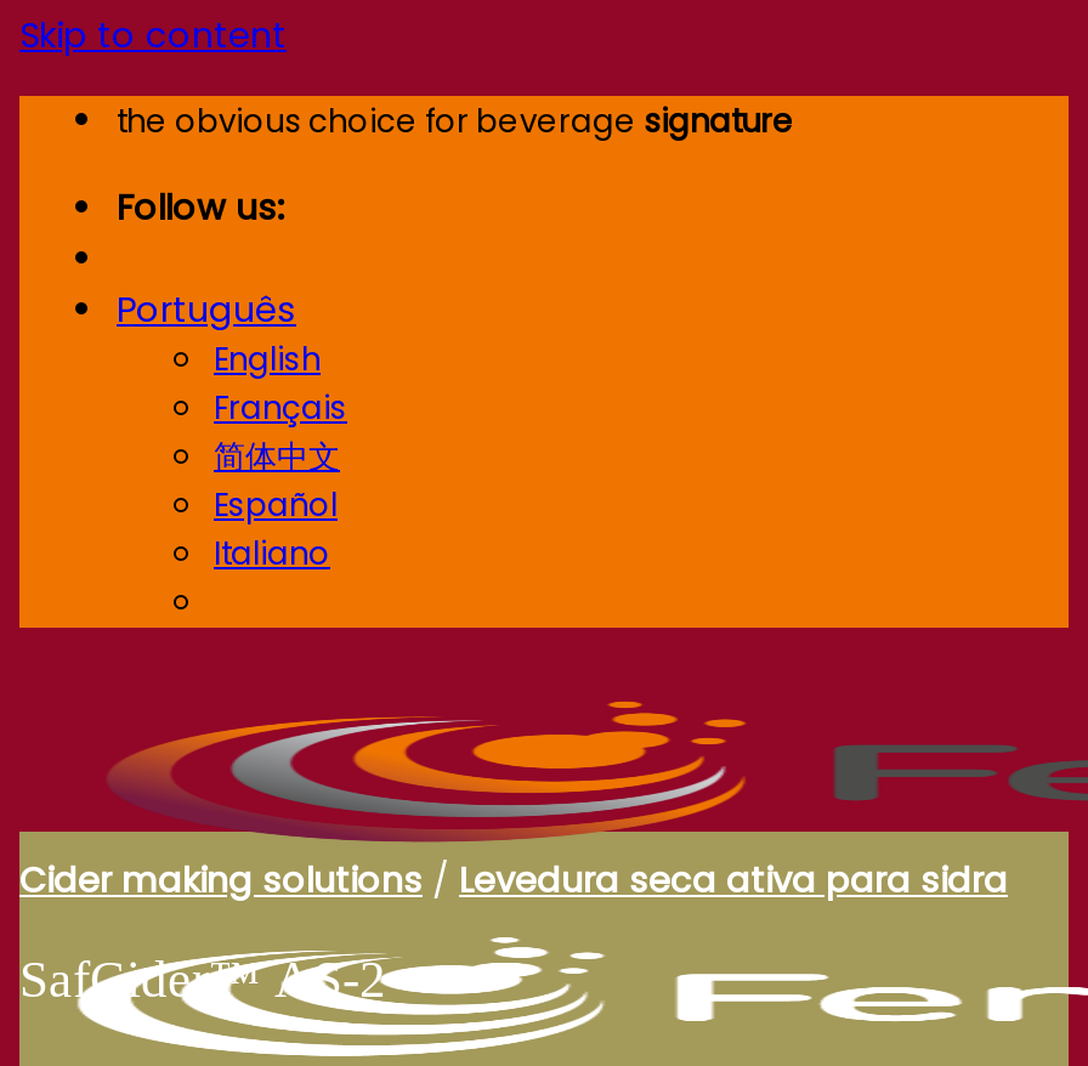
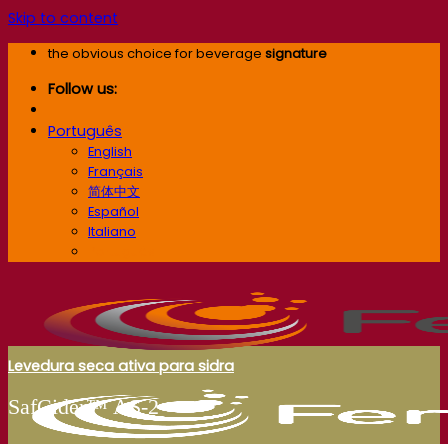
[19,856,1008,905] Cider making solutions / Levedura seca ativa para sidra -> [8,356,234,376] Levedura seca ativa para sidra

